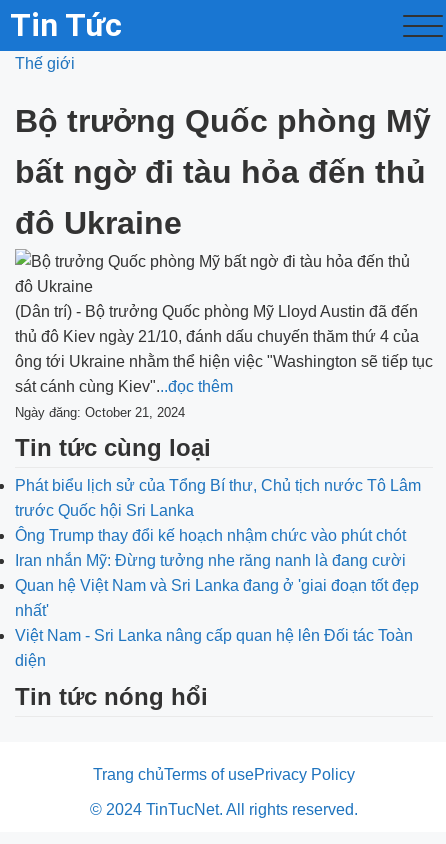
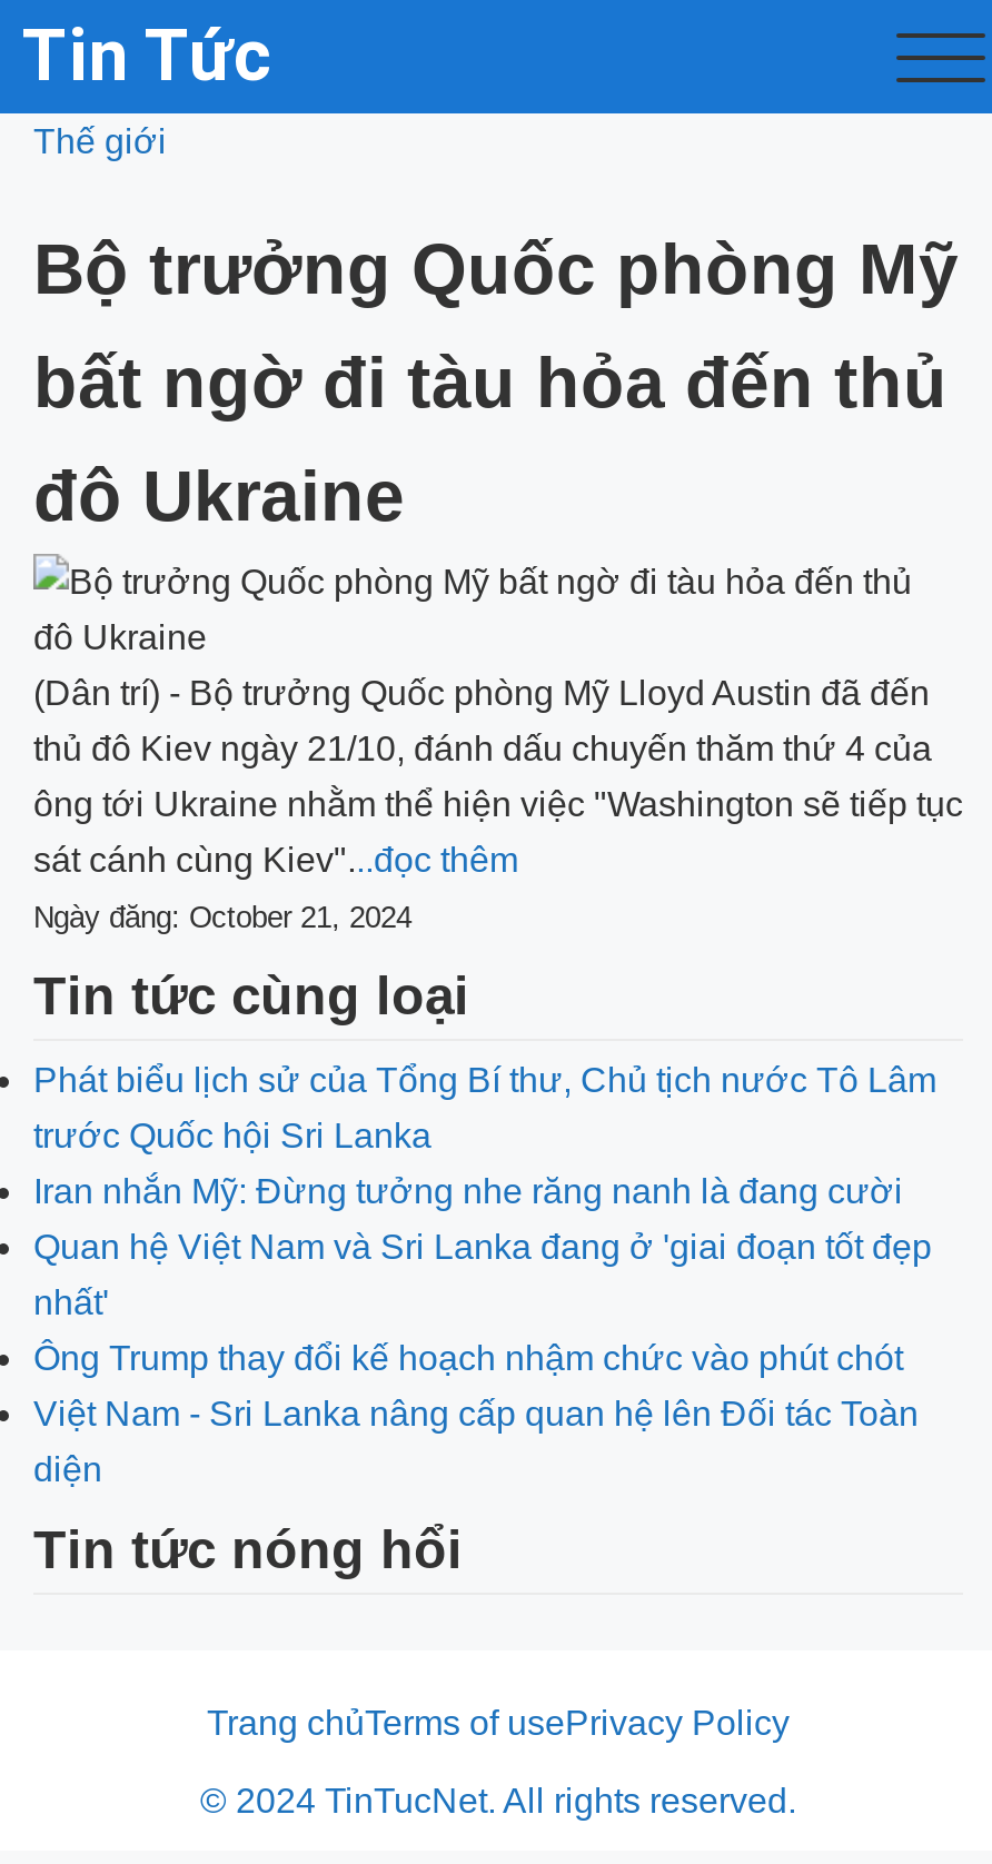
moved [15,527,406,544] -> [33,1339,903,1377]: Ông Trump thay đổi kế hoạch nhậm chức vào phút chót
moved [15,552,419,619] -> [33,1172,932,1321]: Iran nhắn Mỹ: Đừng tưởng nhe răng nanh là đang cười | Quan hệ Việt Nam và Sri Lanka đang ở 'giai đoạn tốt đẹp | nhất'

